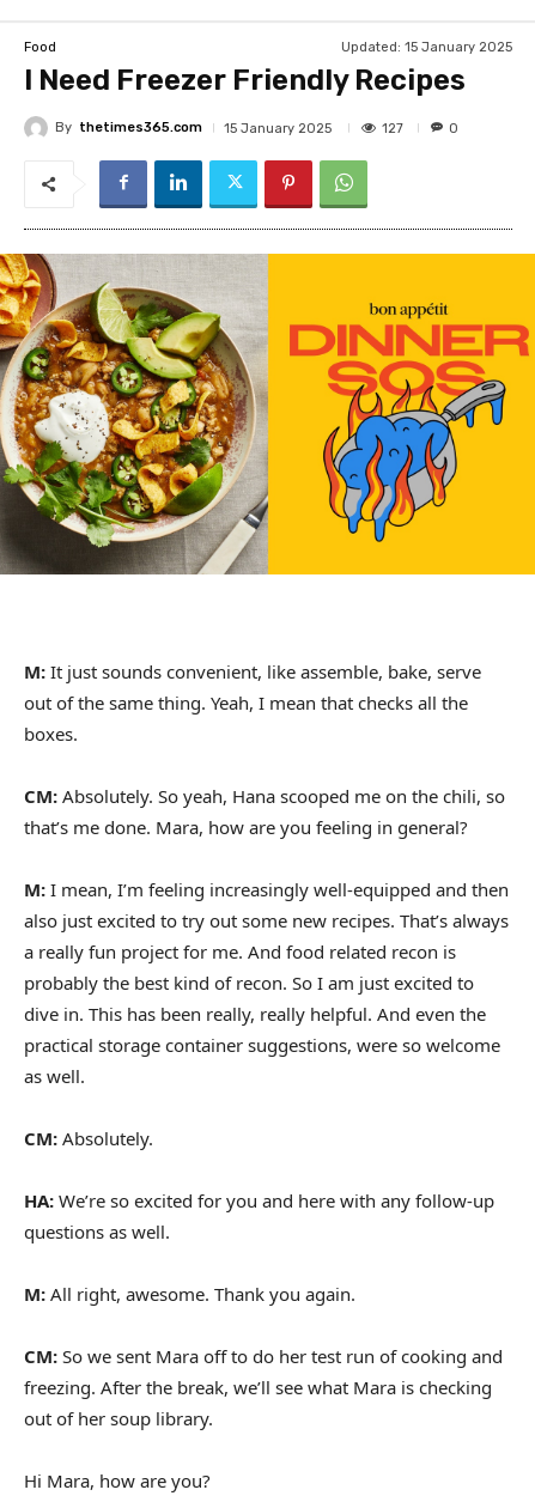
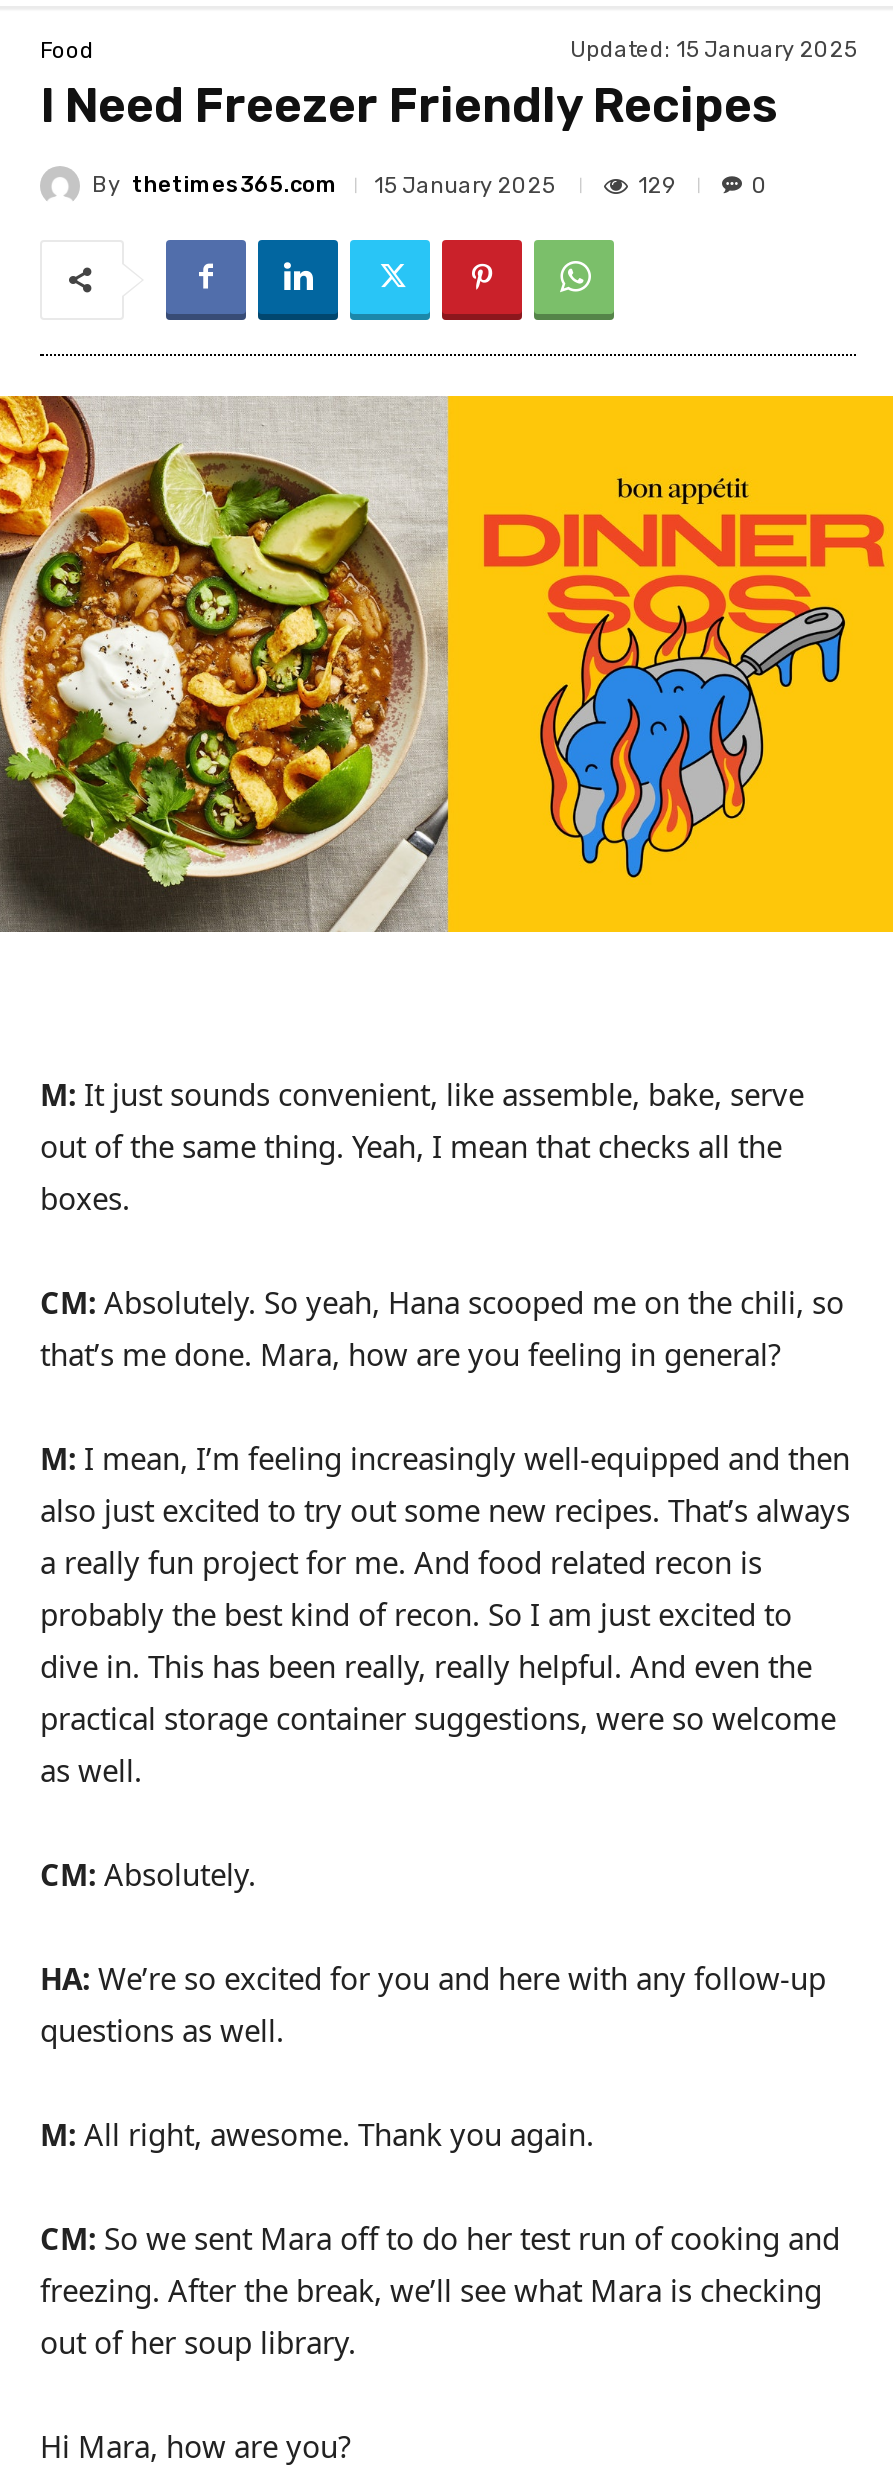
[382,120,403,135] 127 -> [638,172,676,198] 129

